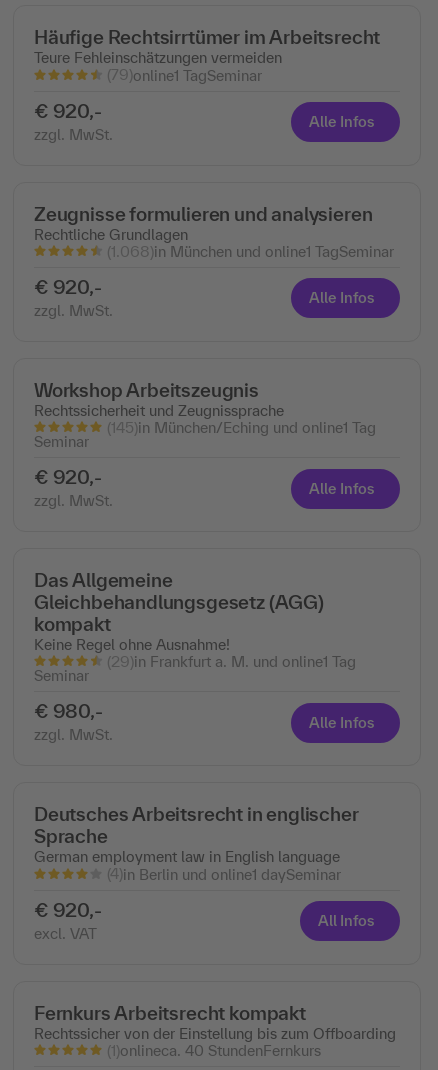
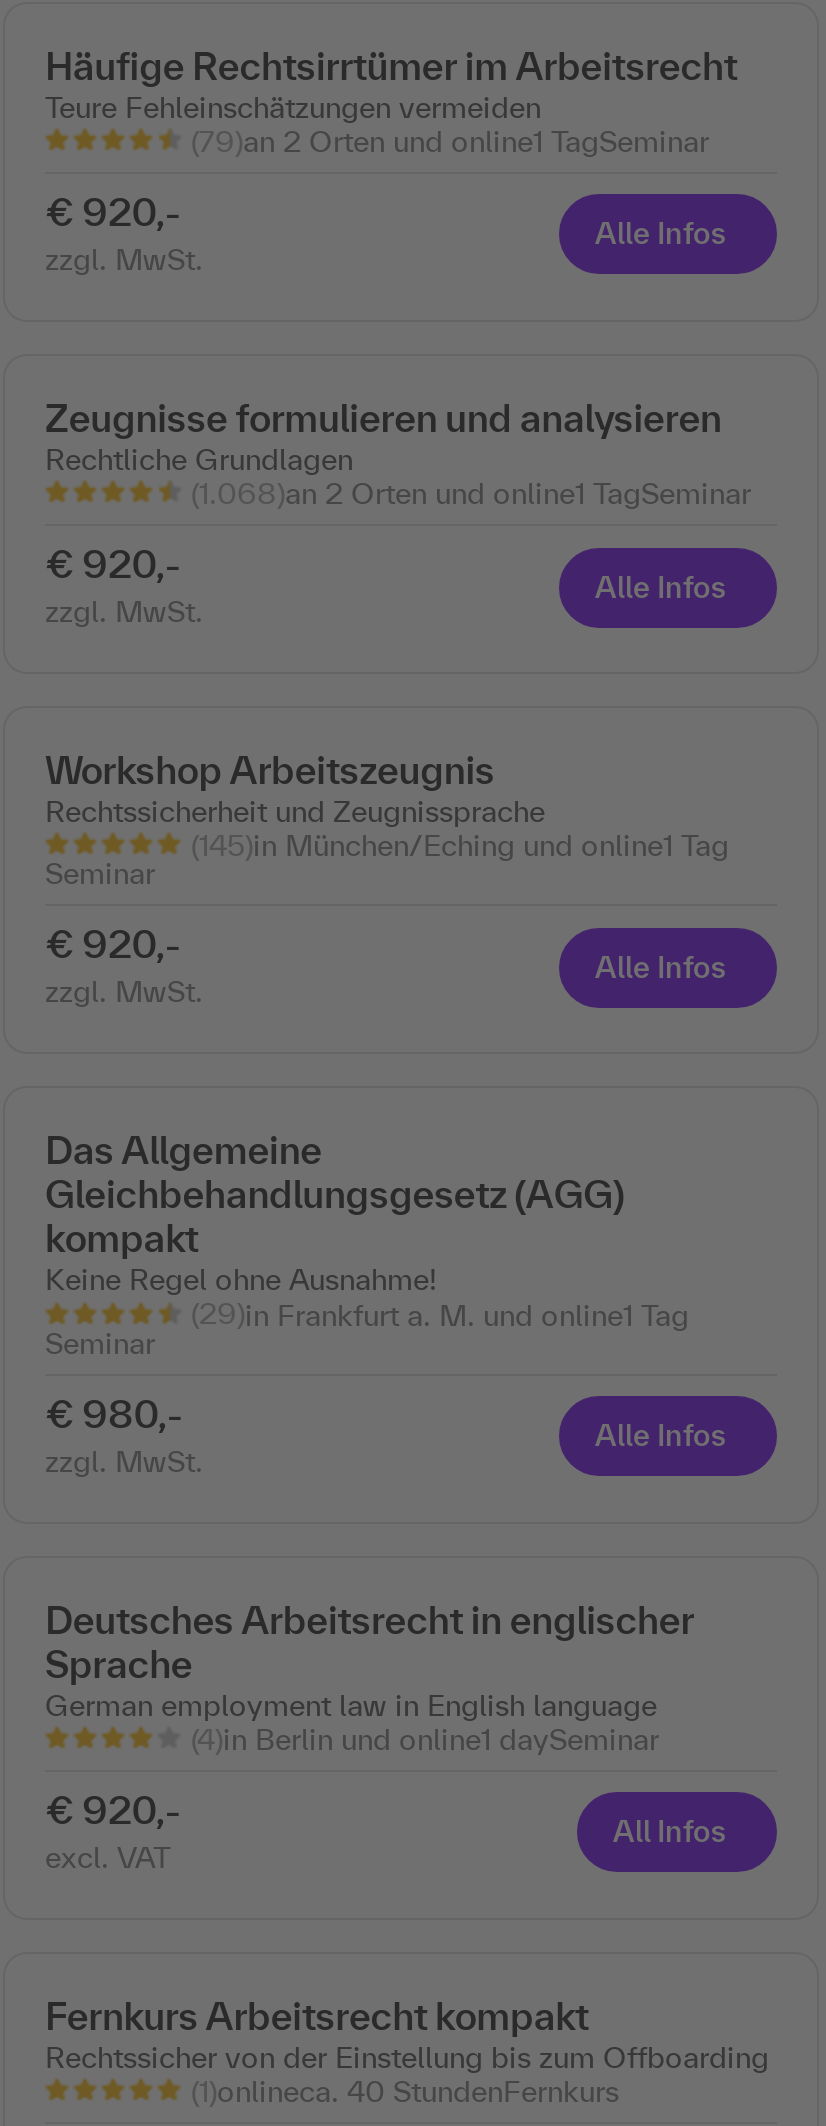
[103,66,262,83] (79)online 1 TagSeminar -> [183,123,709,157] (79)an 2 Orten und online 1 TagSeminar
[103,243,394,260] (1.068)in München und online 1 TagSeminar -> [183,475,751,510] (1.068)an 2 Orten und online 1 TagSeminar

